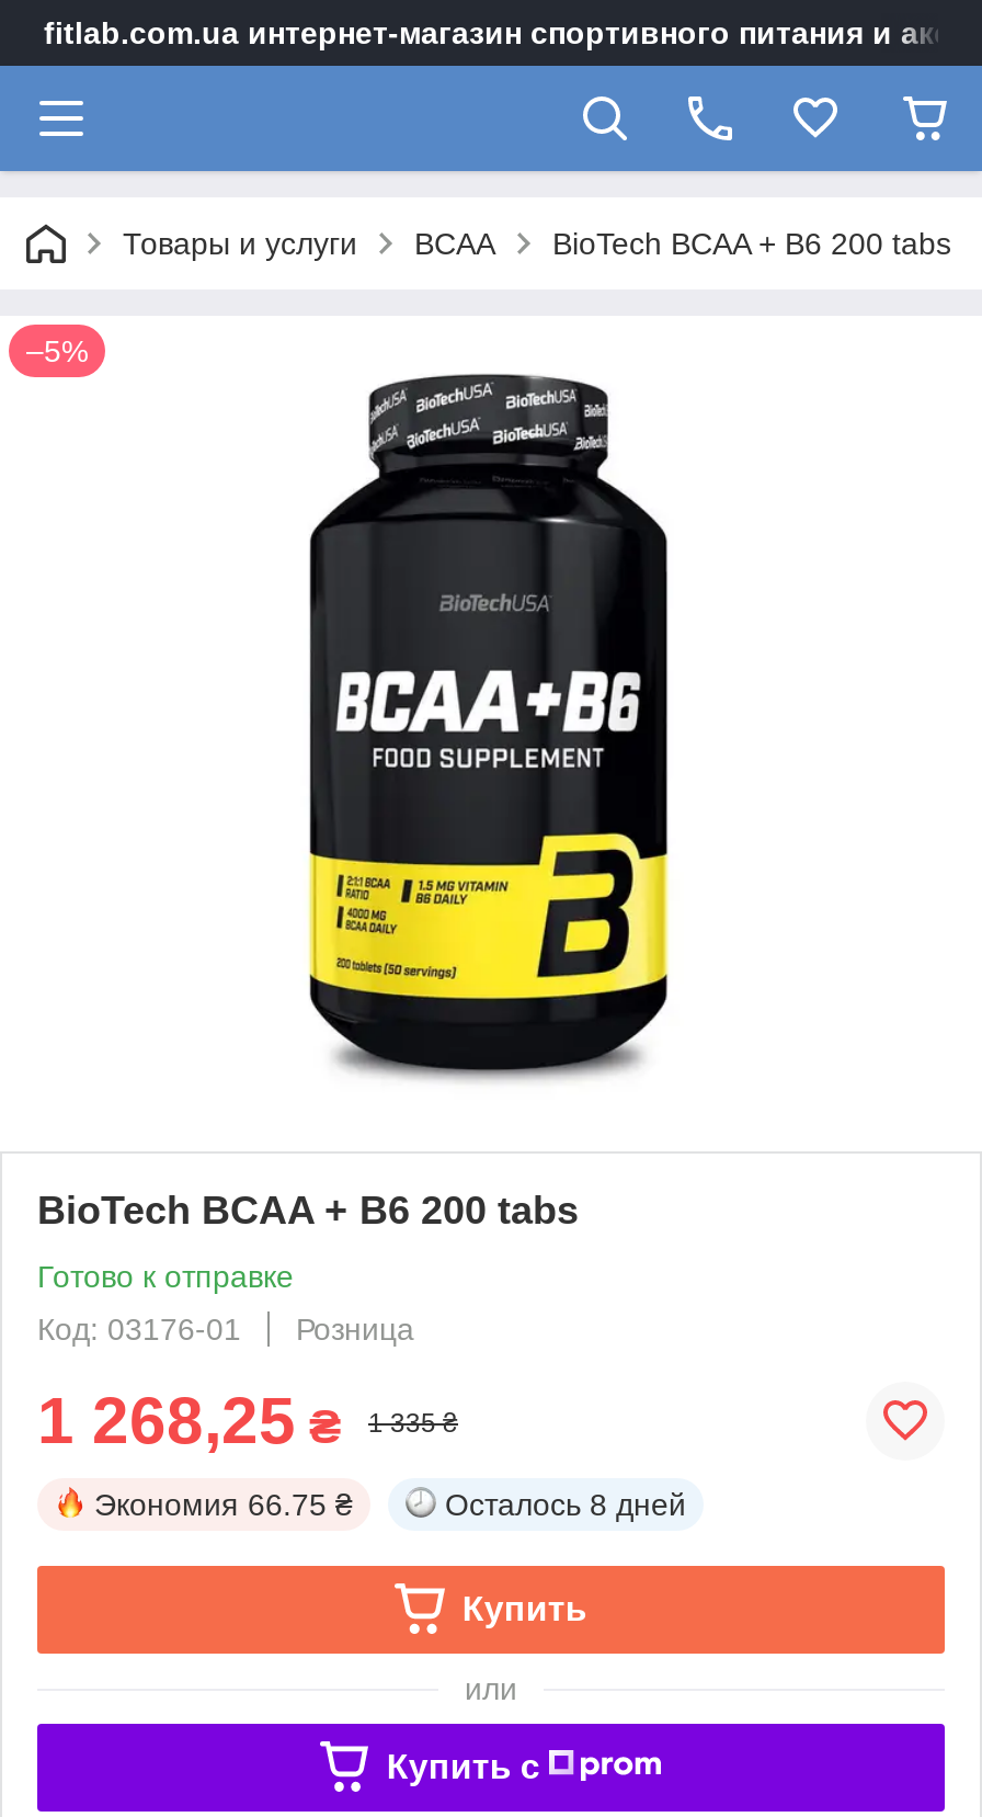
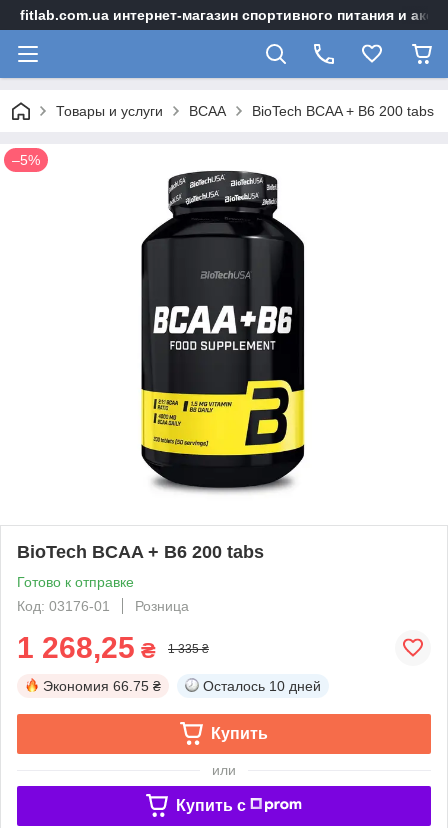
[445,1486,686,1522] Осталось 8 дней -> [203,678,321,694] Осталось 10 дней

